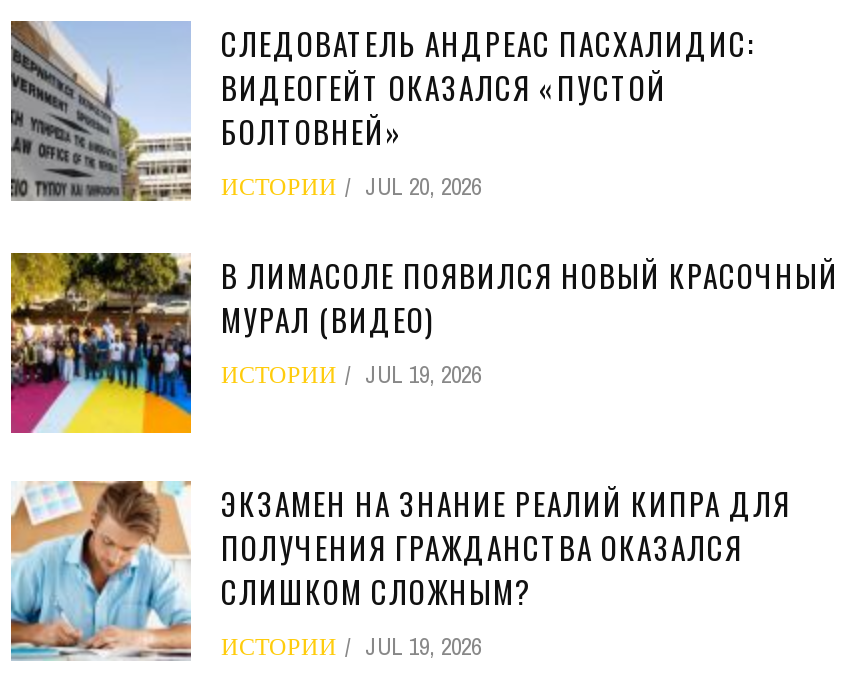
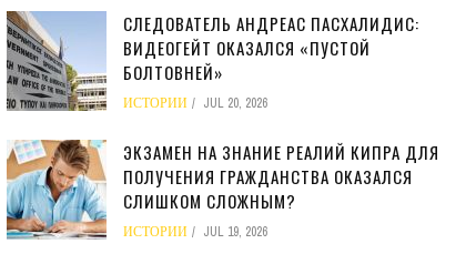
[9,251,839,435] [image] | В ЛИМАСОЛЕ ПОЯВИЛСЯ НОВЫЙ КРАСОЧНЫЙ | МУРАЛ (ВИДЕО) | ИСТОРИИ | JUL 19, 2026 -> none

